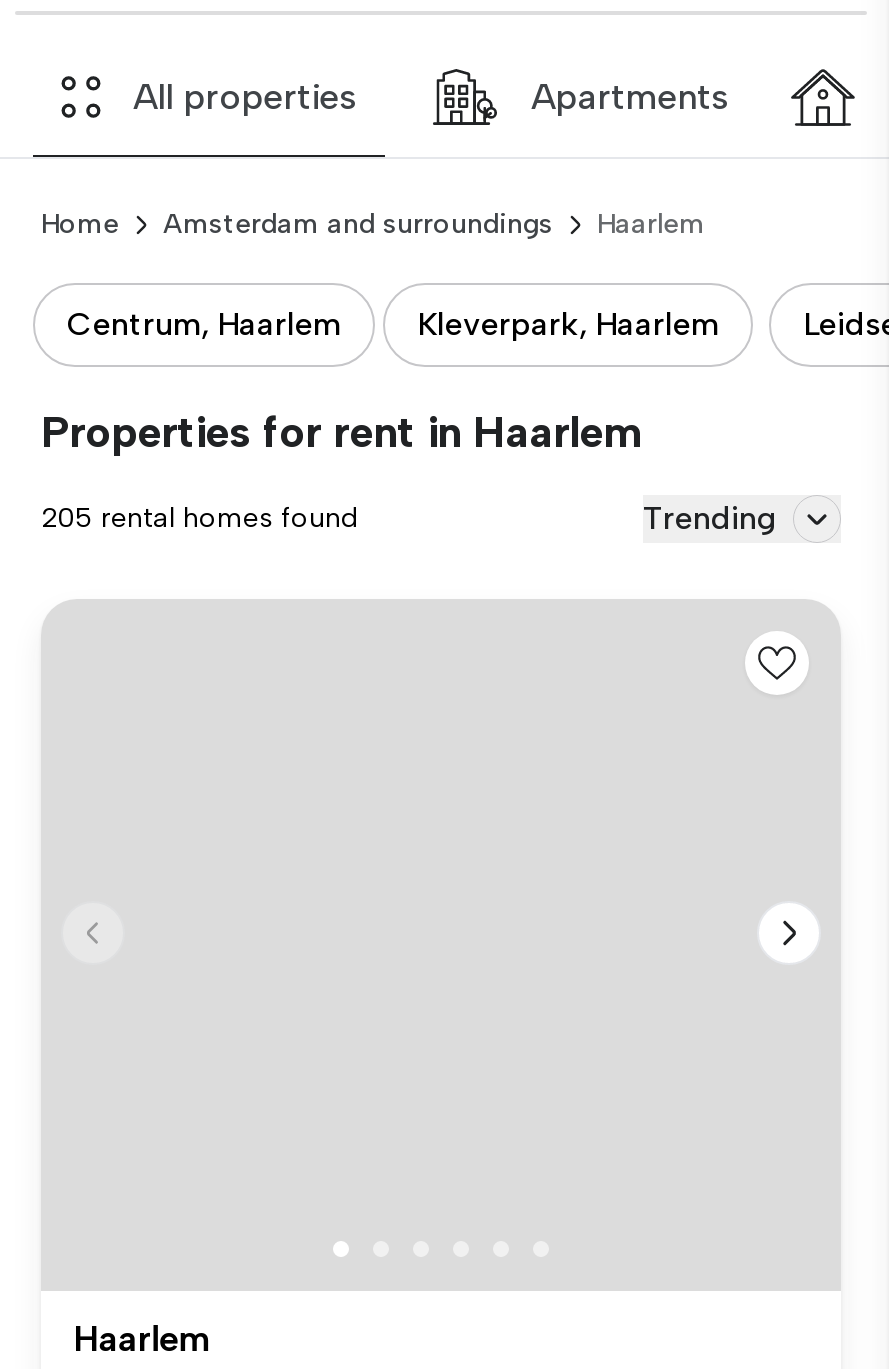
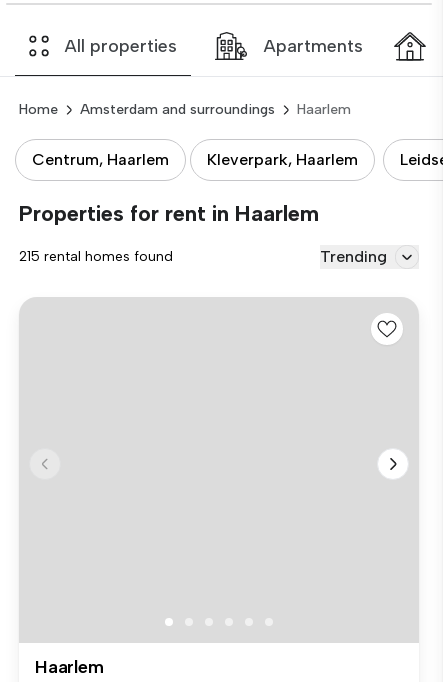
[41,501,359,535] 205 rental homes found -> [19,248,173,265] 215 rental homes found

